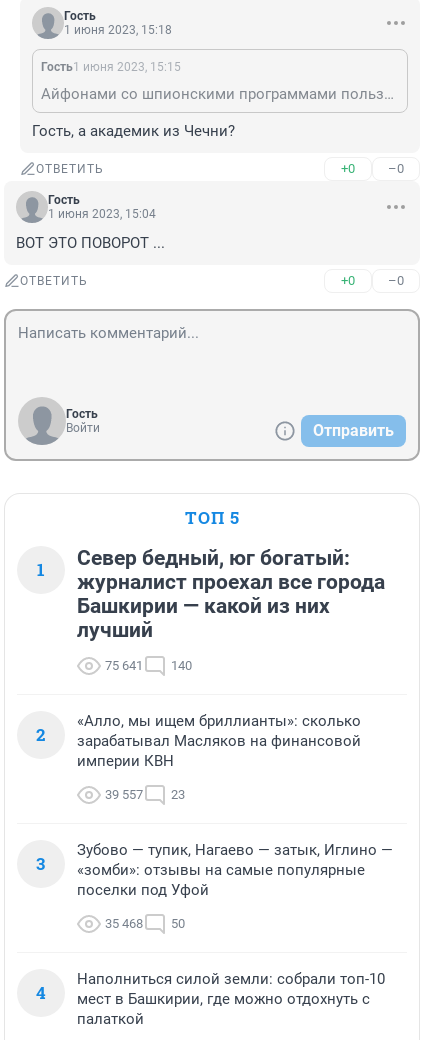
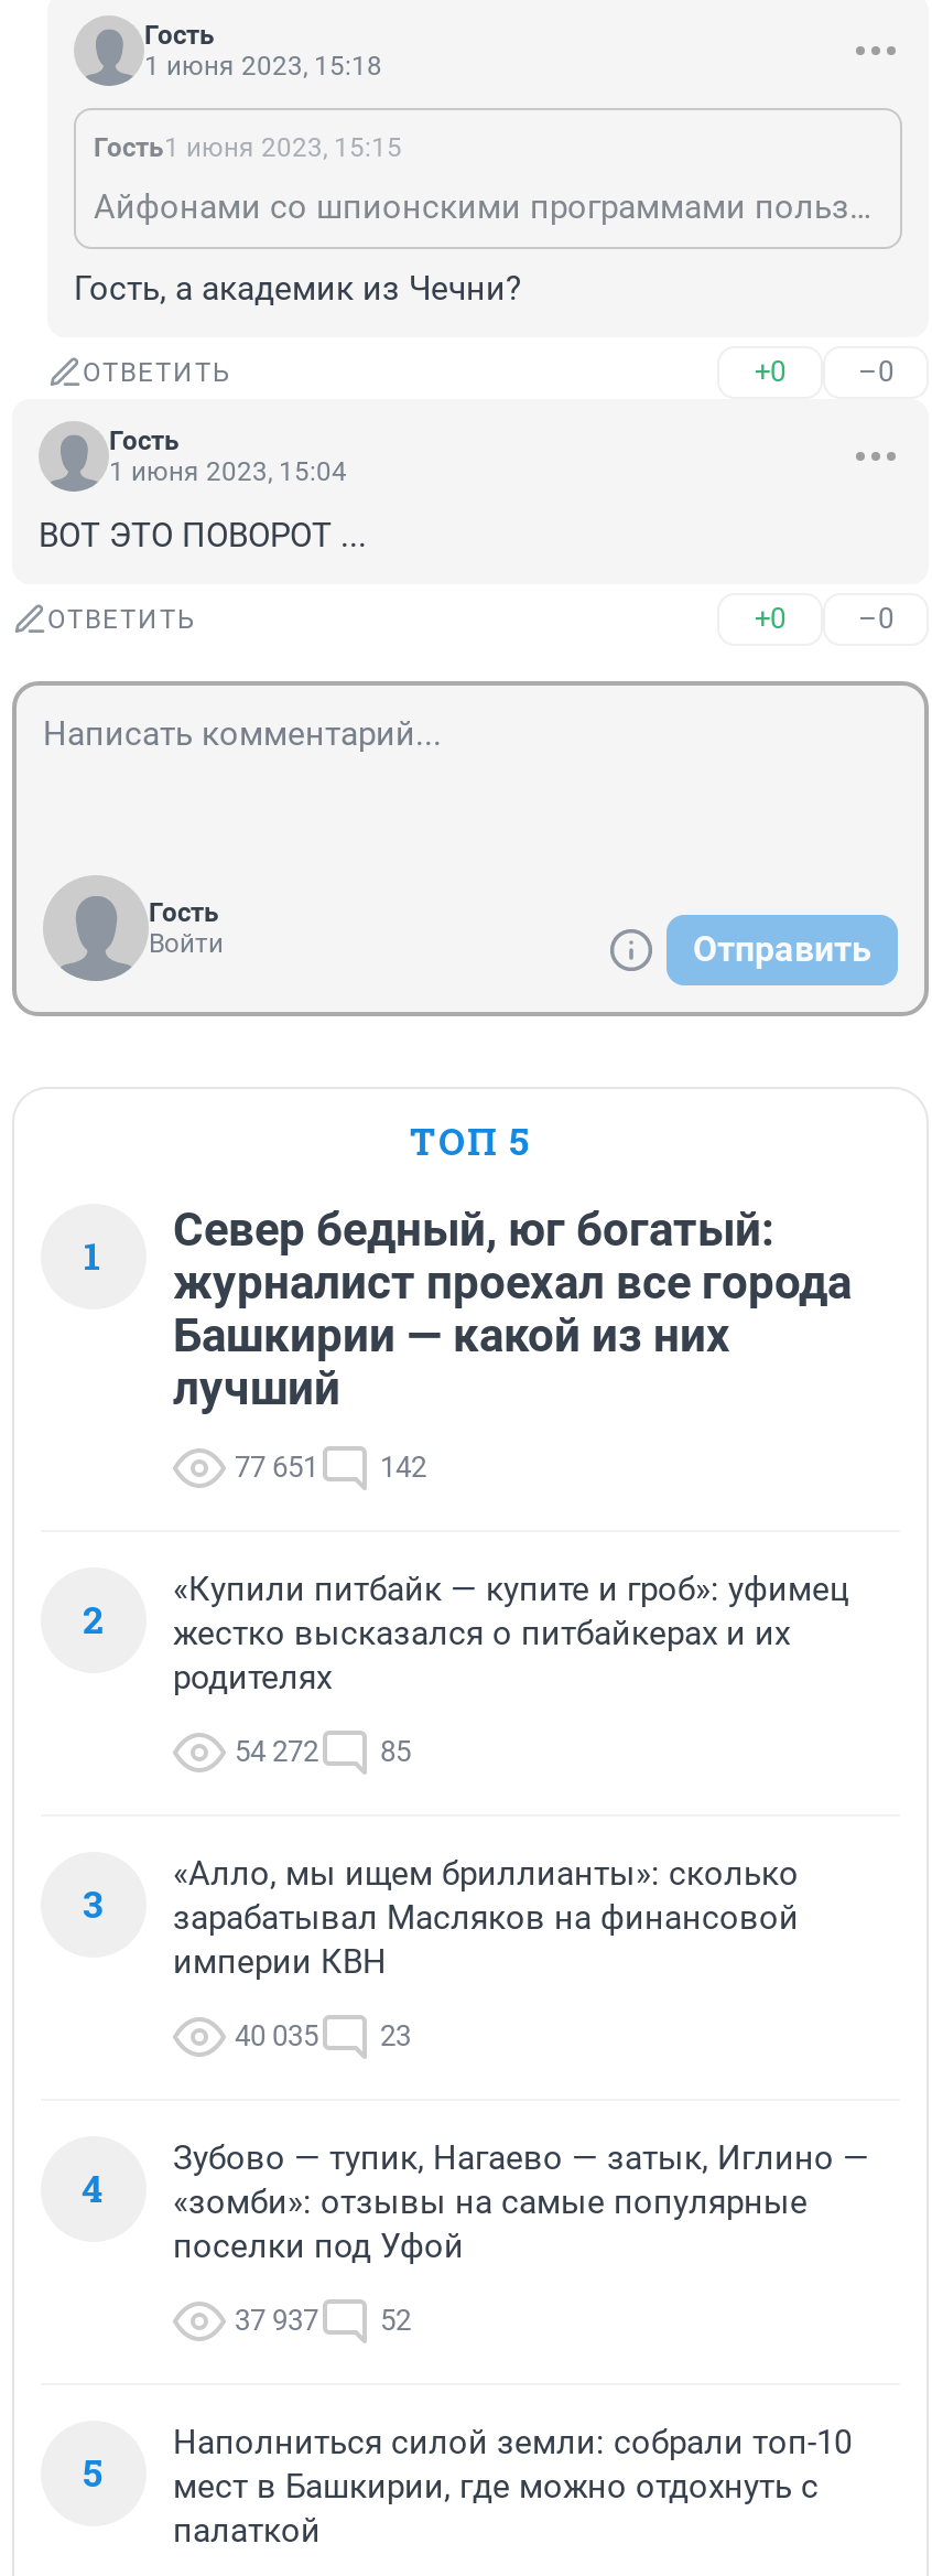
none -> [83,1570,849,1929] «Купили питбайк — купите и гроб»: уфимец | жестко высказался о питбайкерах и их | родителях | 54 272 | 85 | 3
[105,658,143,673] 75 641 -> [235,1451,318,1484] 77 651
[171,658,192,673] 140 -> [380,1451,426,1484] 142
[105,787,185,802] 39 557 23 -> [235,2020,411,2053] 40 035 23
[36,852,365,879] 3 «зомби»: отзывы на самые популярные -> [82,2163,808,2222] 4 «зомби»: отзывы на самые популярные
[105,916,143,931] 35 468 -> [235,2304,318,2337] 37 937
[171,916,185,931] 50 -> [380,2304,411,2337] 52
[35,981,370,1008] 4 мест в Башкирии, где можно отдохнуть с -> [83,2447,819,2507] 5 мест в Башкирии, где можно отдохнуть с

